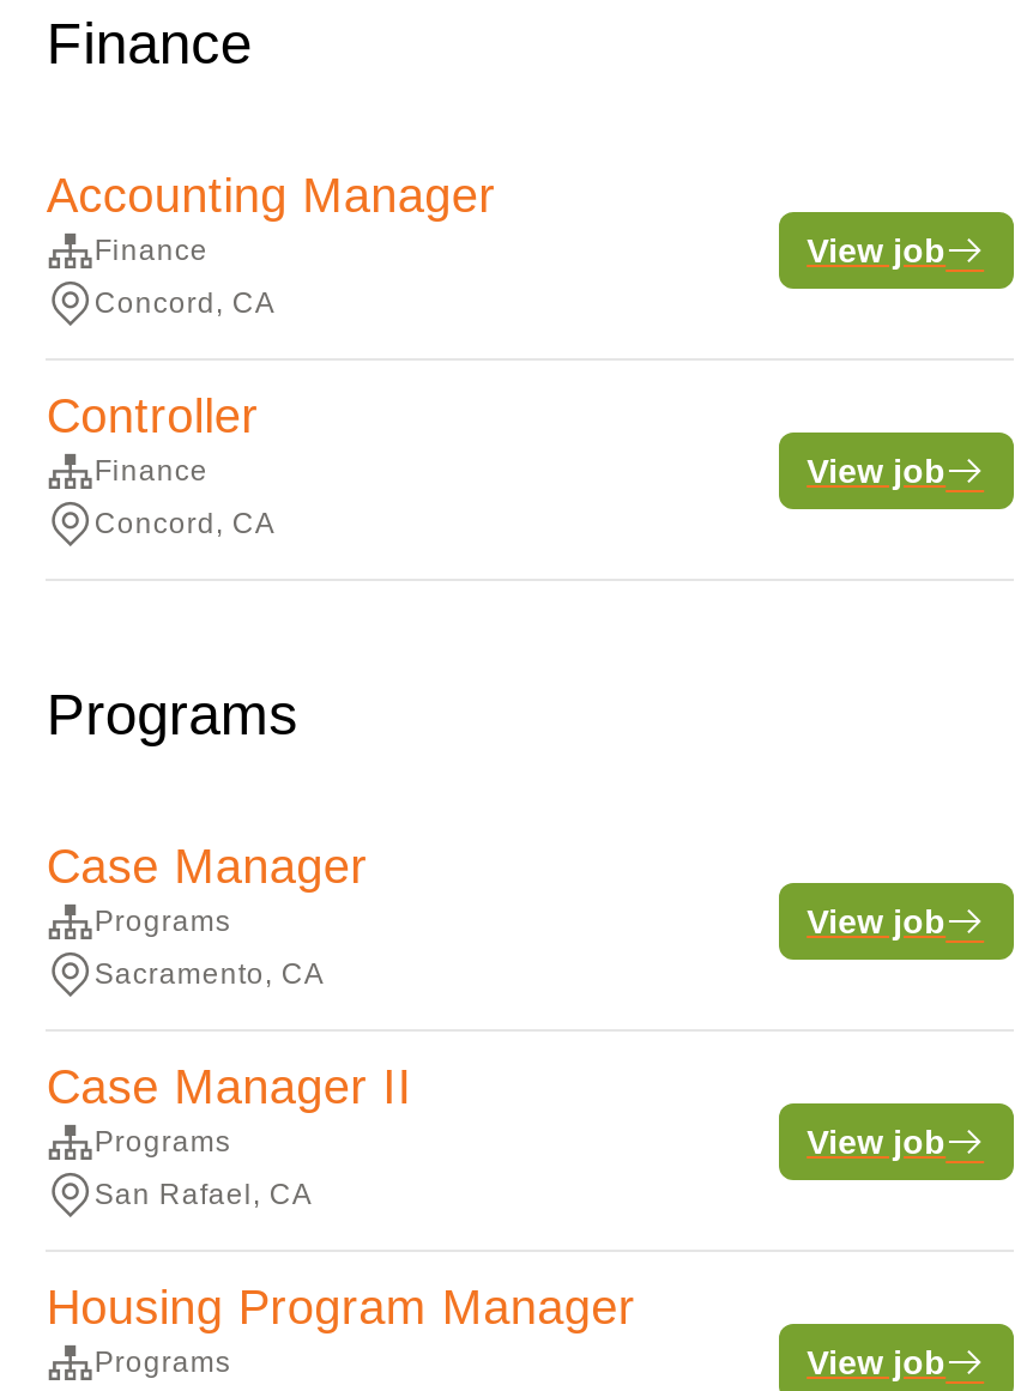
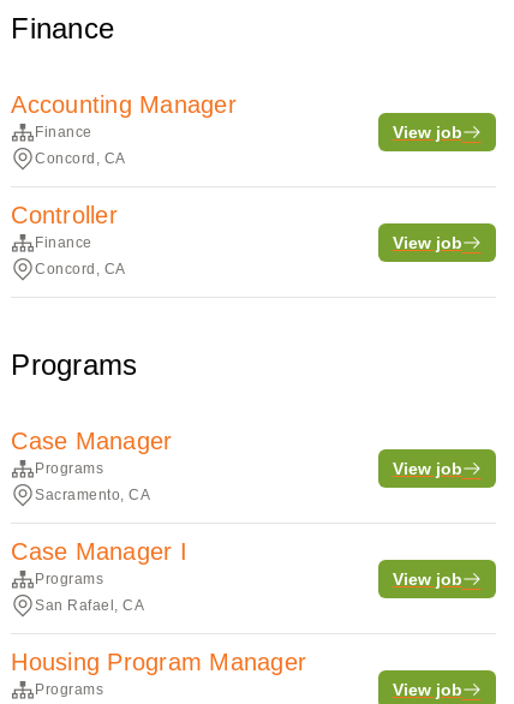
[46,1060,413,1113] Case Manager II -> [11,538,187,565] Case Manager I

